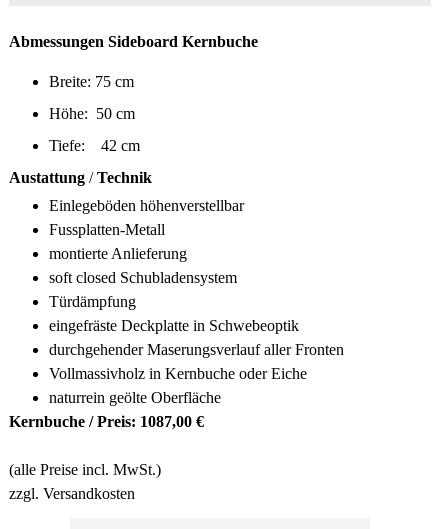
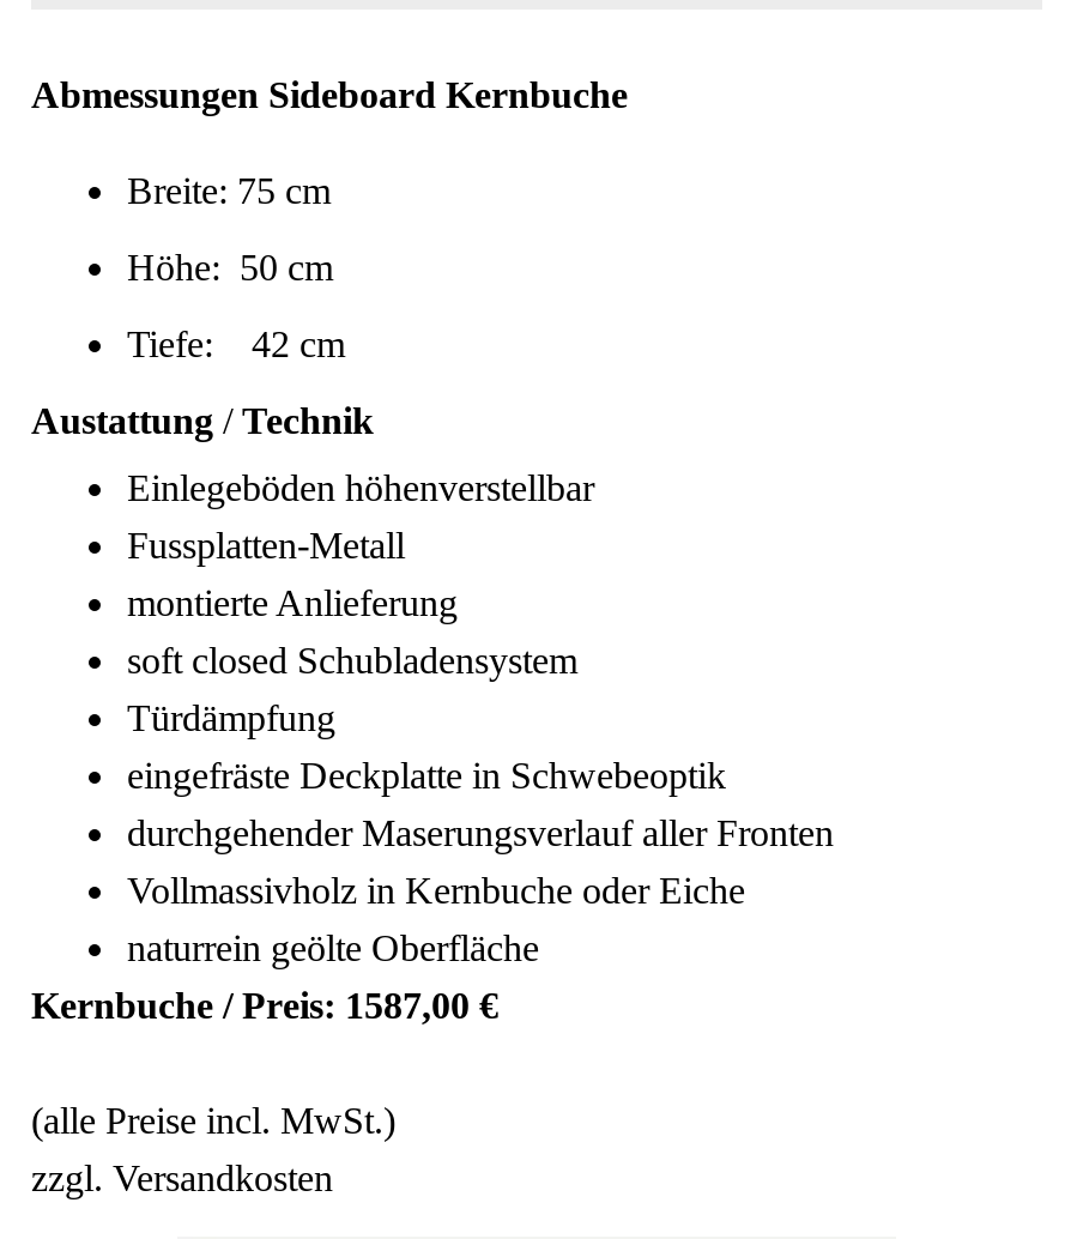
[9,413,204,430] Kernbuche / Preis: 1087,00 € -> [31,984,498,1025] Kernbuche / Preis: 1587,00 €

